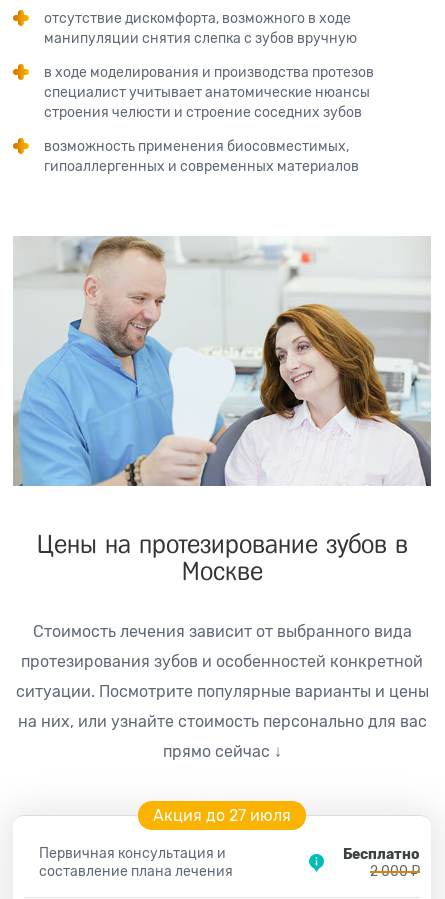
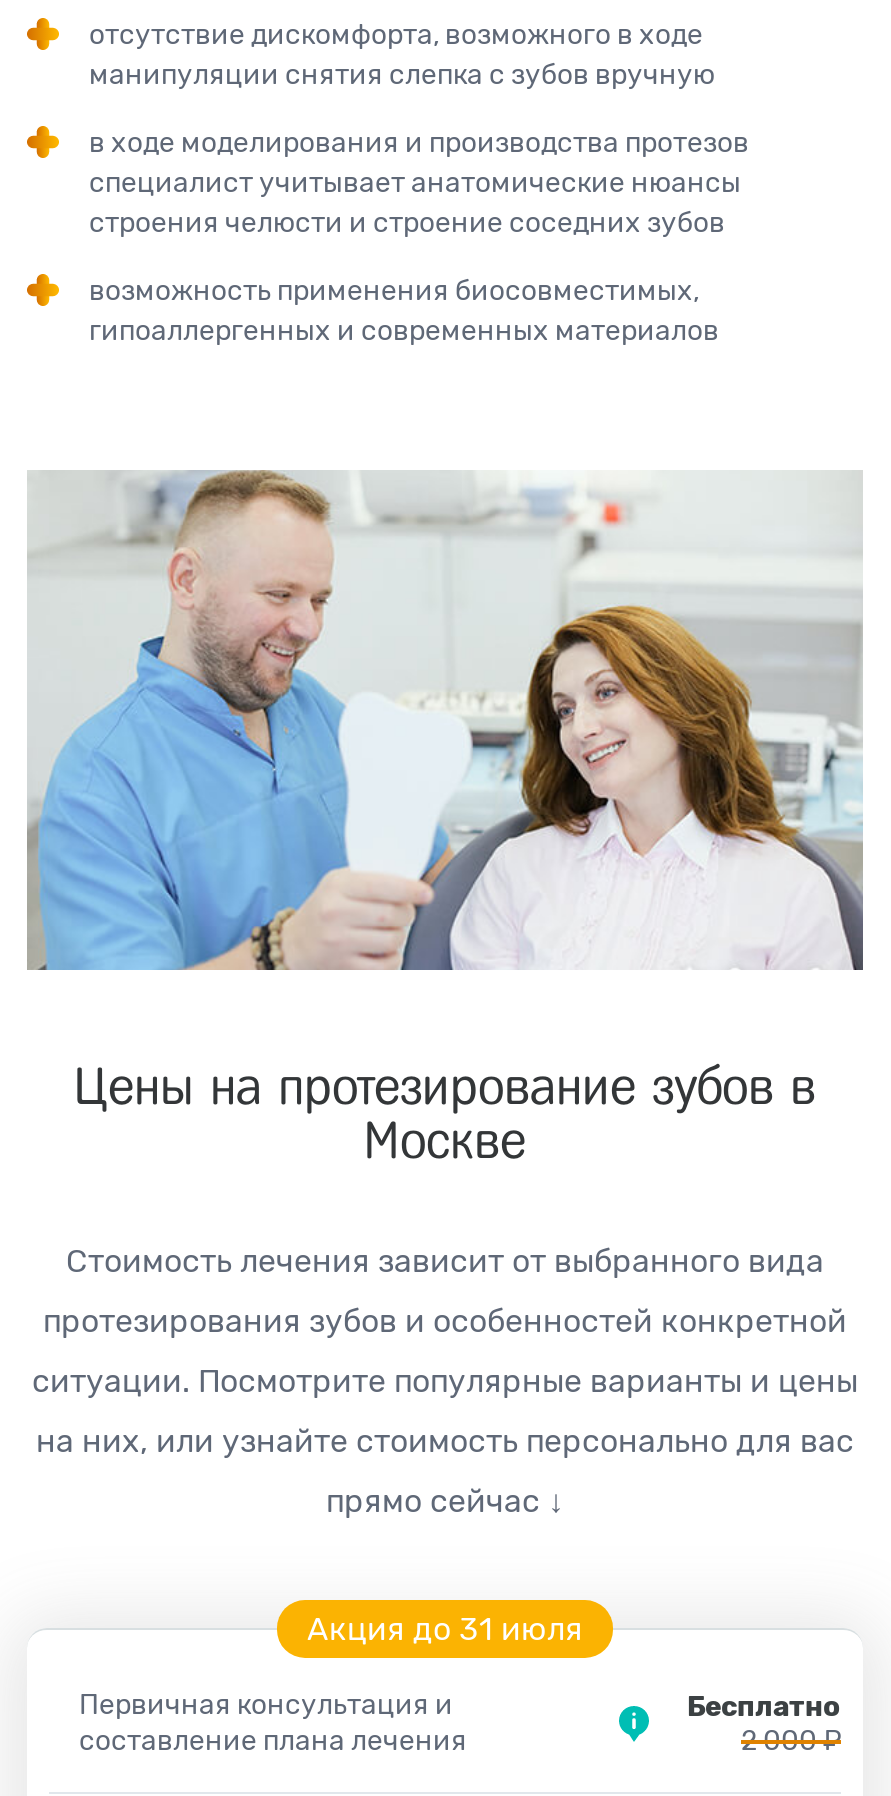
[153,806,291,825] Акция до 27 июля -> [307,1610,583,1648] Акция до 31 июля

